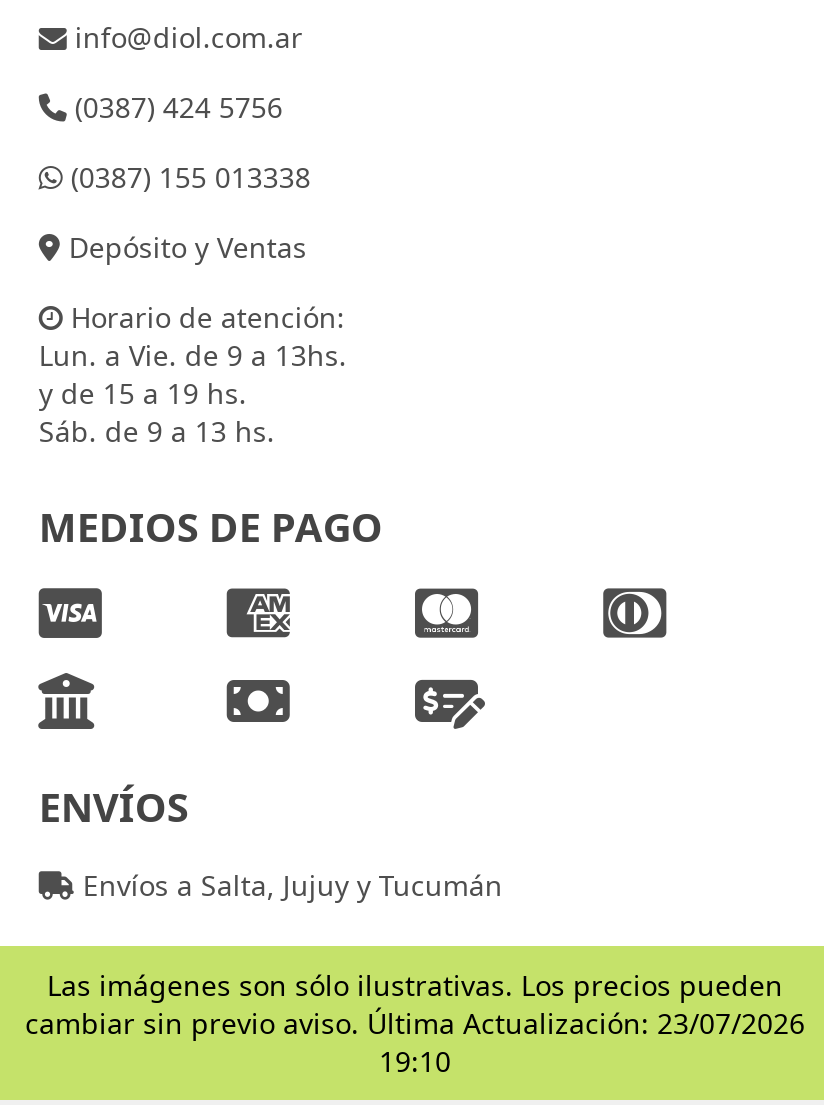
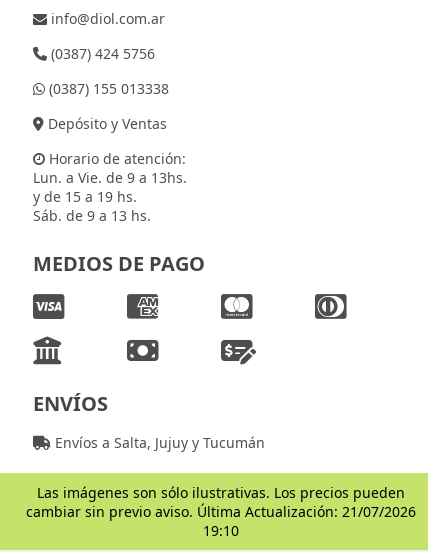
[25,1005,805,1043] cambiar sin previo aviso. Última Actualización: 23/07/2026 -> [26,502,416,521] cambiar sin previo aviso. Última Actualización: 21/07/2026

